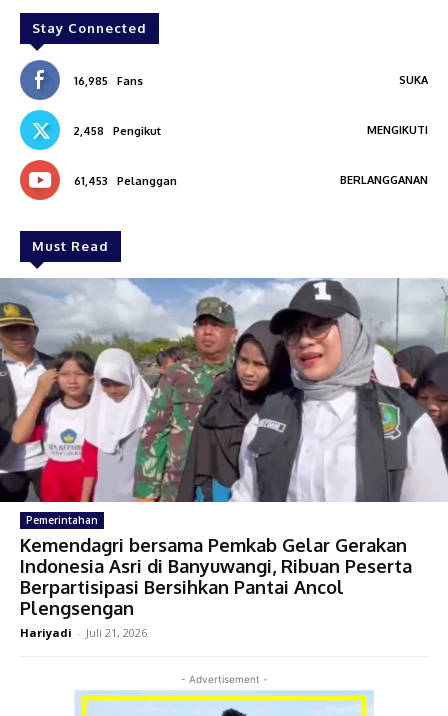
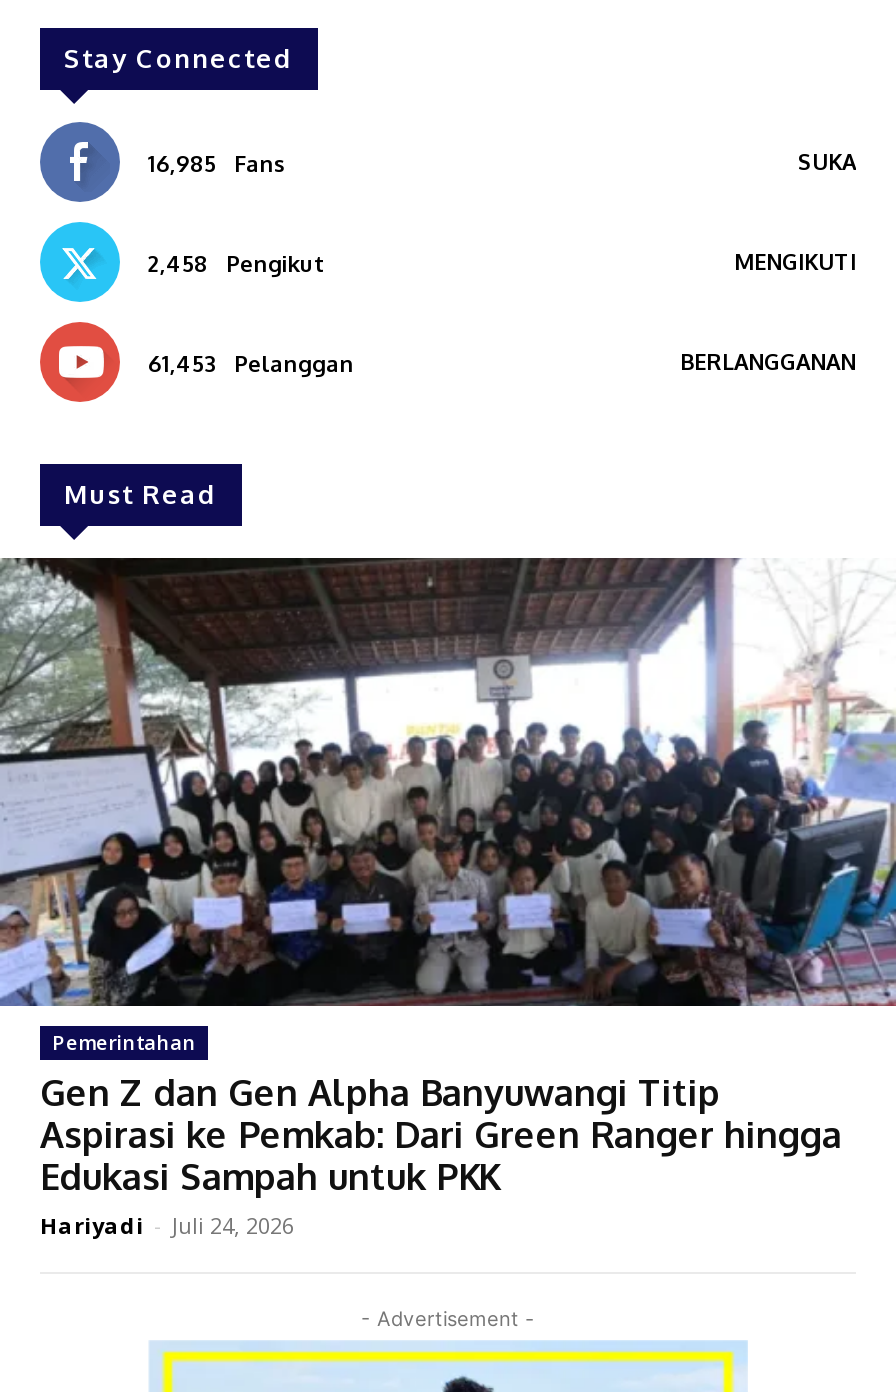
[3,278,445,640] [image] | Kemendagri bersama Pemkab Gelar Gerakan | Indonesia Asri di Banyuwangi, Ribuan Peserta | Berpartisipasi Bersihkan Pantai Ancol | Plengsengan | Hariyadi - Juli 21, 2026 -> [6,556,890,1241] [image] | Gen Z dan Gen Alpha Banyuwangi Titip | Aspirasi ke Pemkab: Dari Green Ranger hingga | Edukasi Sampah untuk PKK | Hariyadi - Juli 24, 2026

